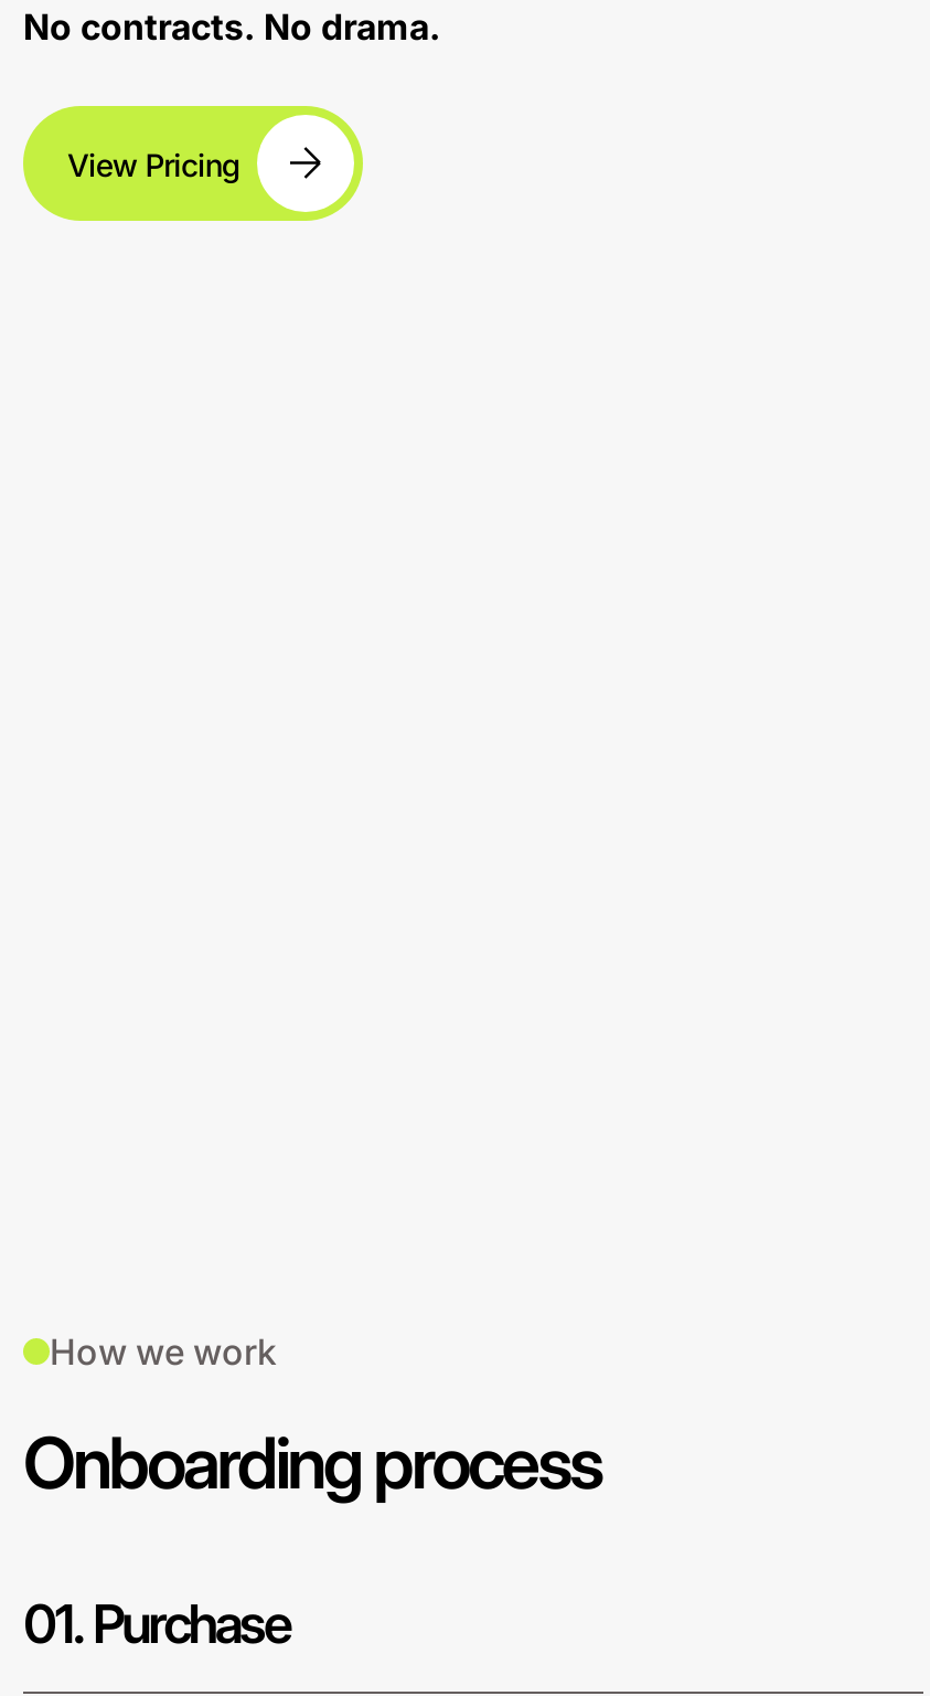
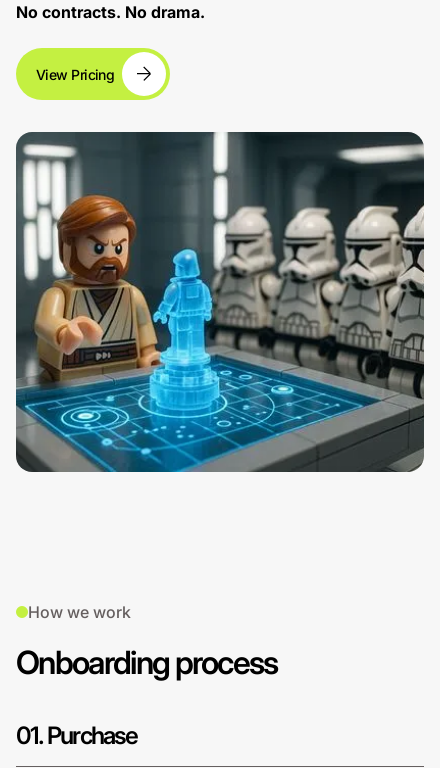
none -> [15,131,425,473] [image]

